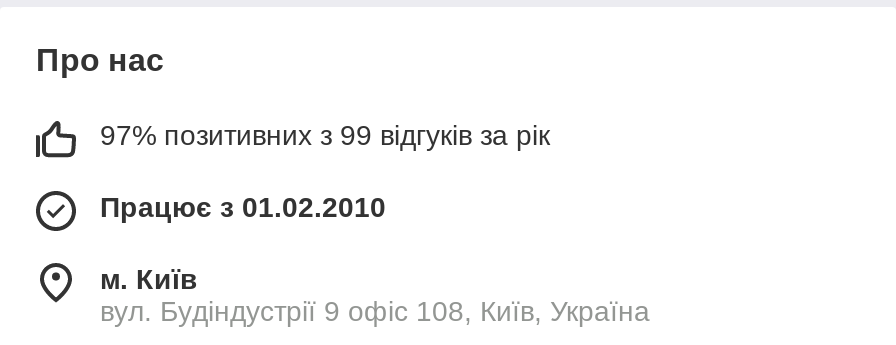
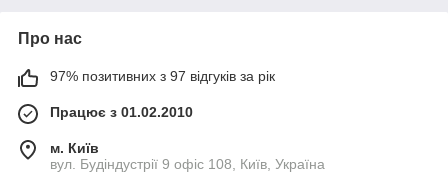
[100,119,550,151] 97% позитивних з 99 відгуків за рік -> [50,68,275,84] 97% позитивних з 97 відгуків за рік

